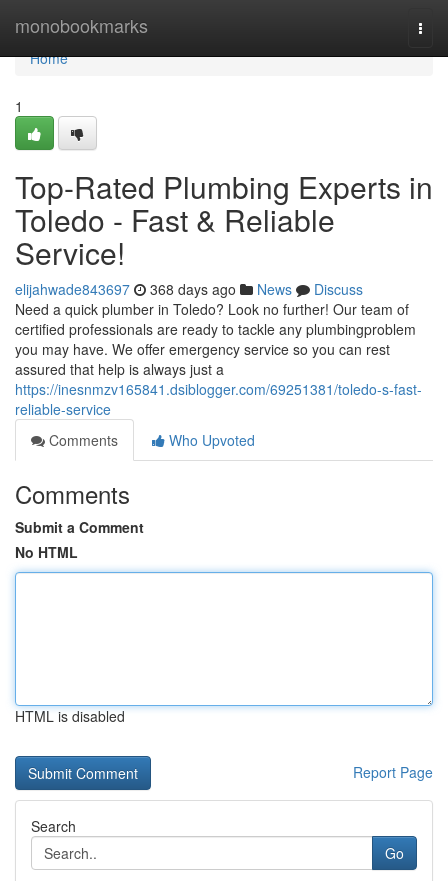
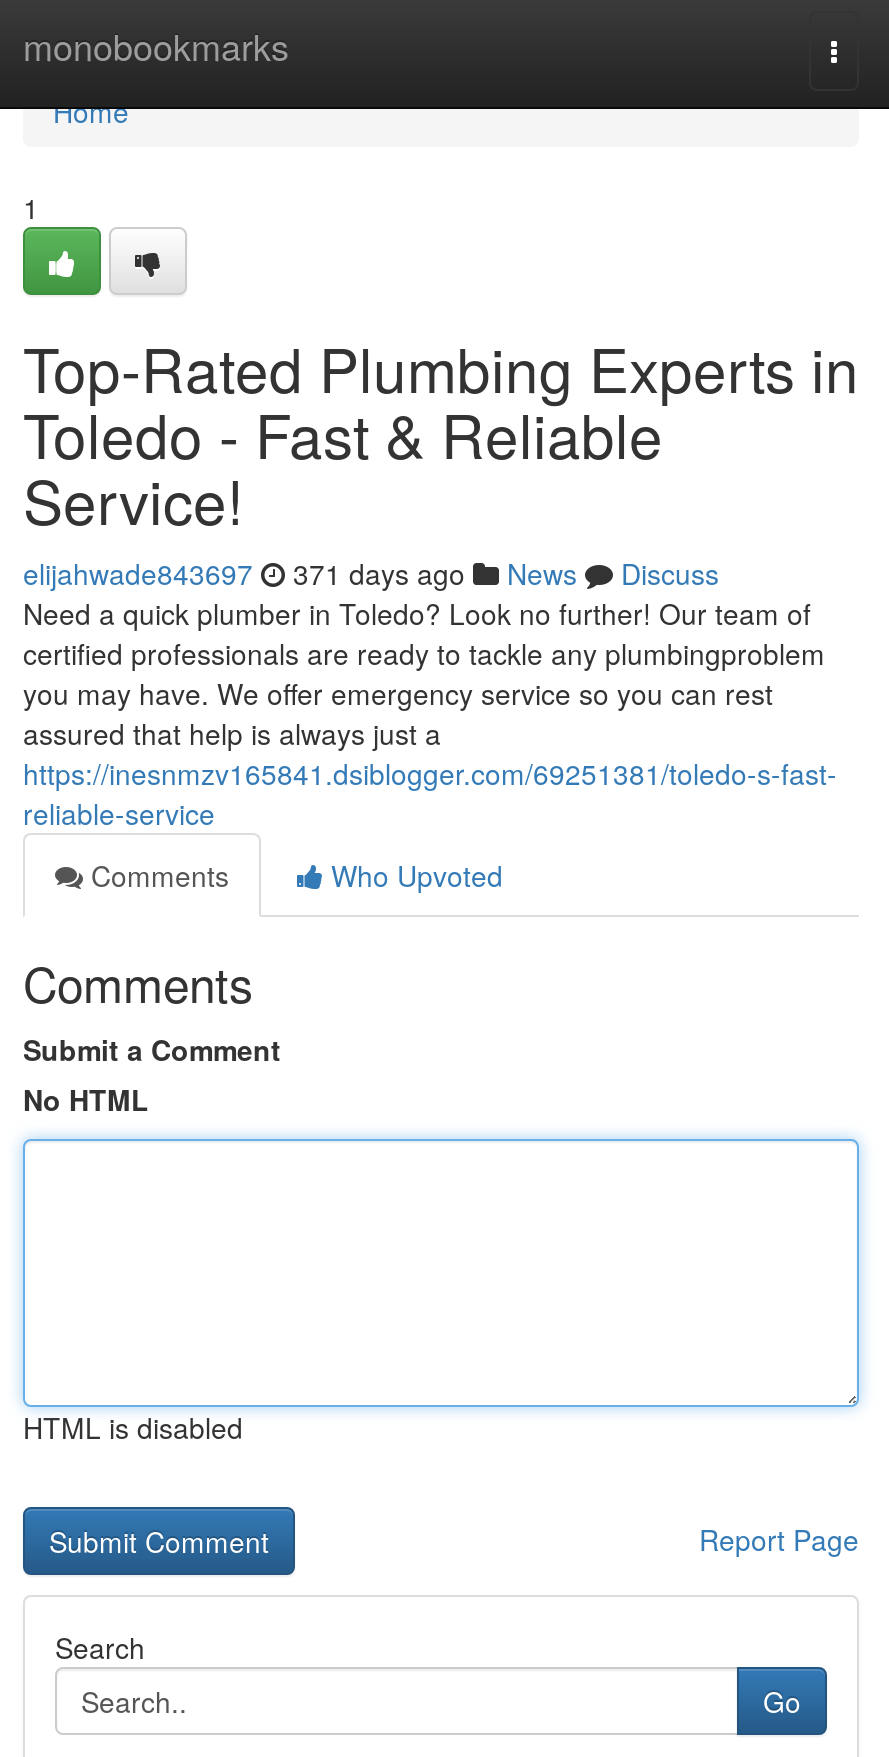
[15,279,363,299] elijahwade843697 368 days ago News Discuss -> [23,553,719,593] elijahwade843697 371 days ago News Discuss

